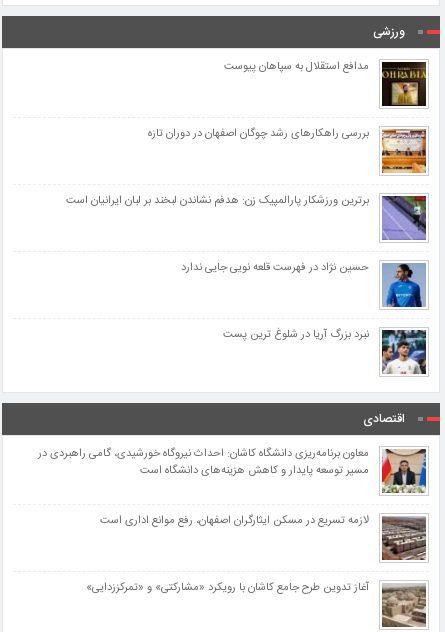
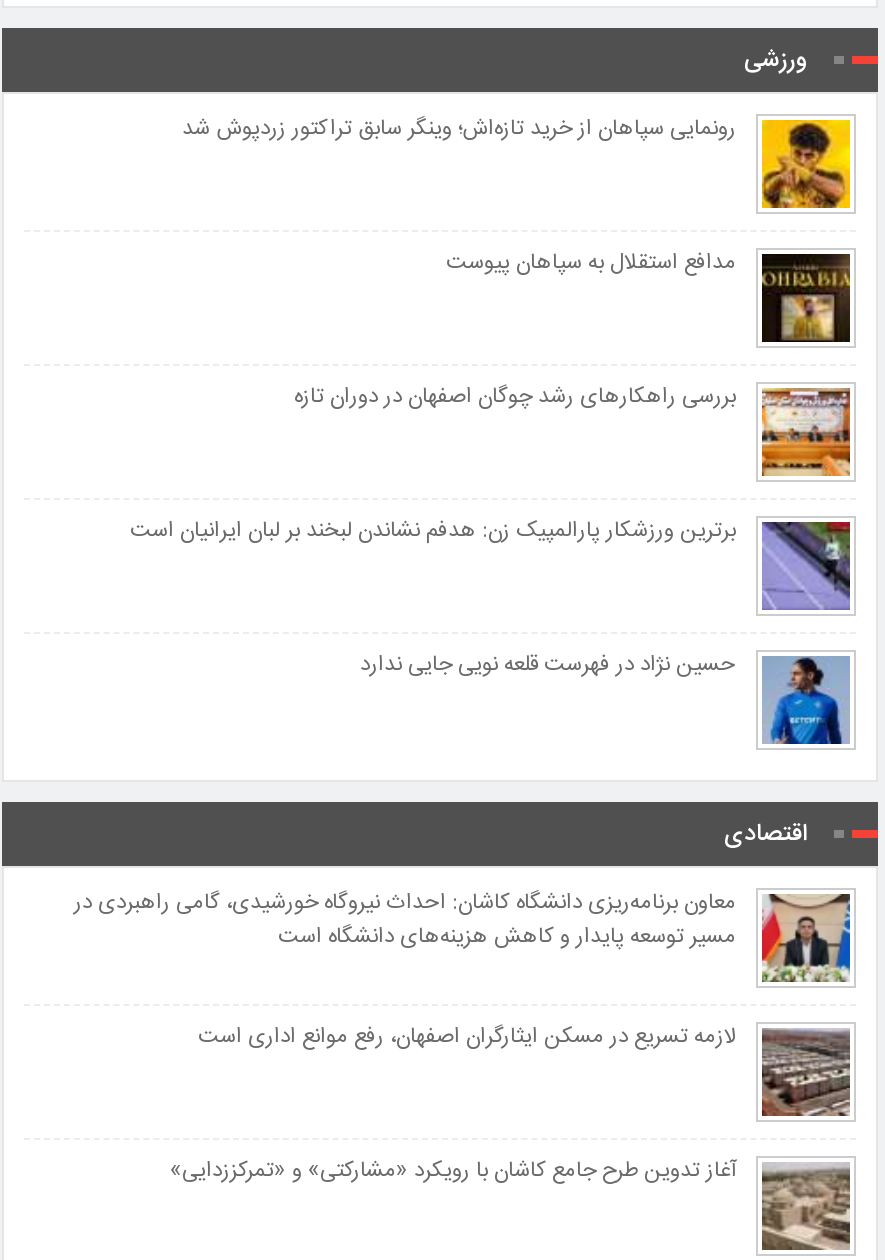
none -> [182,112,852,210] [image] | رونمایی سپاهان از خرید تازه‌اش؛ وینگر سابق تراکتور زردپوش شد
moved [66,58,428,277] -> [130,246,854,684]: [image] | مدافع استقلال به سپاهان پیوست | بررسی راهکارهای رشد چوگان اصفهان در دوران تازه | برترین ورزشکار پارالمپیک زن: هدفم نشاندن لبخند بر لبان ایرانیان است | حسین نژاد در فهرست قلعه نویی جایی ندارد
moved [381,262,426,309] -> [760,654,850,748]: [image]
[223,326,427,375] [image] | نبرد بزرگ آریا در شلوغ ترین پست -> none

